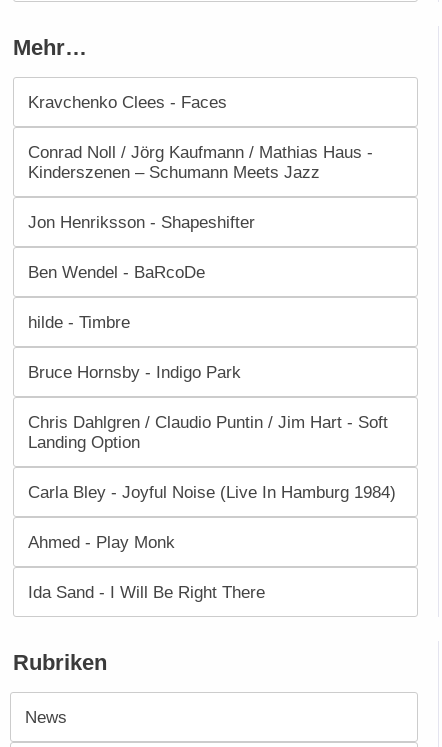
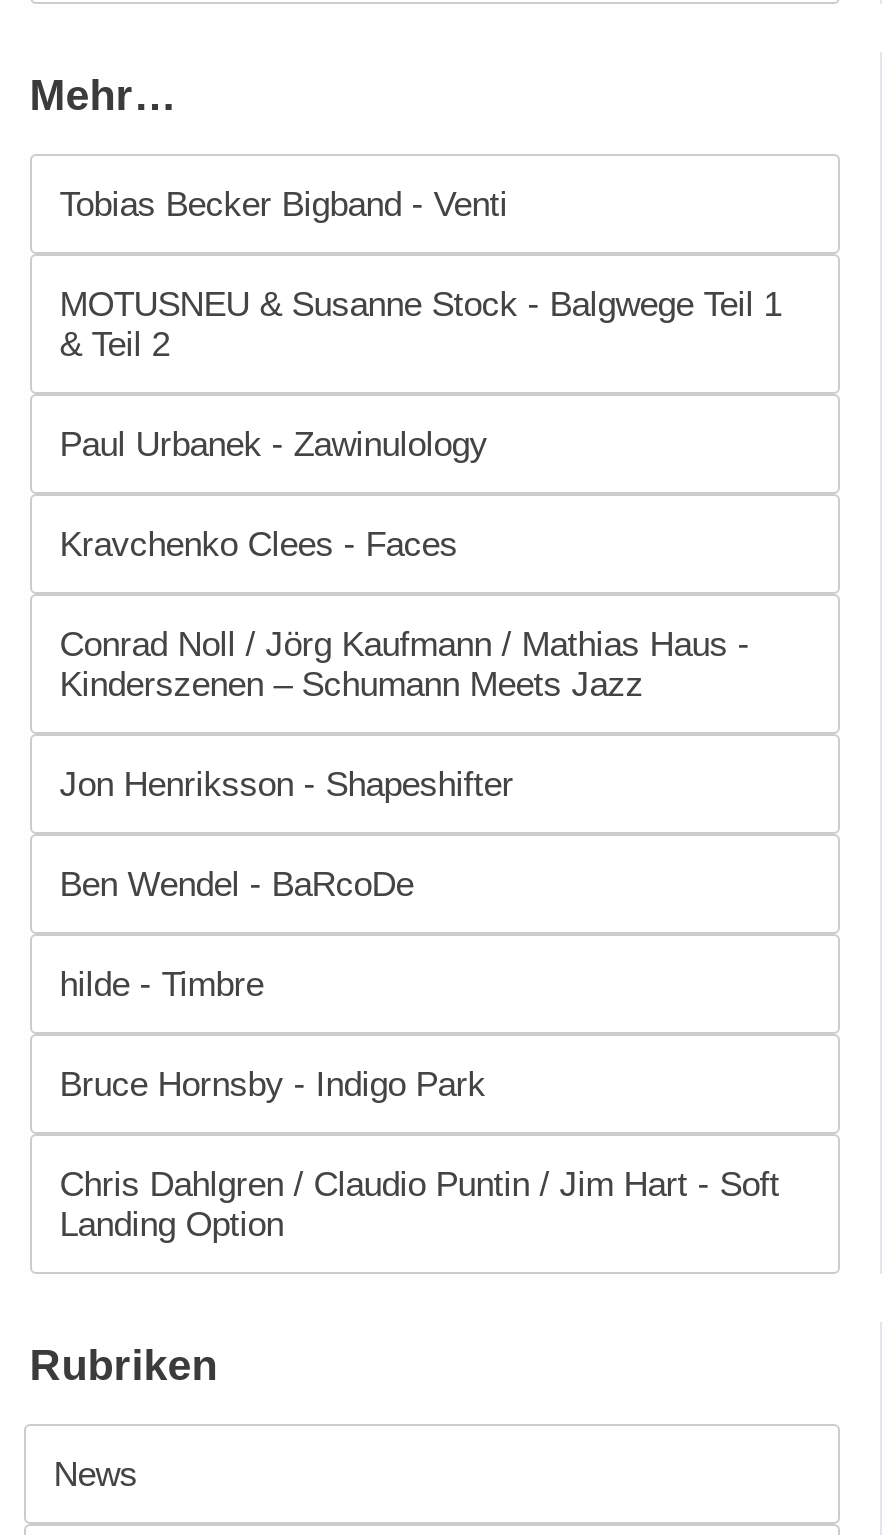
none -> [60,183,782,463] Tobias Becker Bigband - Venti | MOTUSNEU & Susanne Stock - Balgwege Teil 1 | & Teil 2 | Paul Urbanek - Zawinulology
moved [28,91,388,451] -> [60,523,780,1243]: Kravchenko Clees - Faces | Conrad Noll / Jörg Kaufmann / Mathias Haus - | Kinderszenen – Schumann Meets Jazz | ... | Chris Dahlgren / Claudio Puntin / Jim Hart - Soft | Landing Option
[28,481,396,601] Carla Bley - Joyful Noise (Live In Hamburg 1984) | Ahmed - Play Monk | Ida Sand - I Will Be Right There -> none

